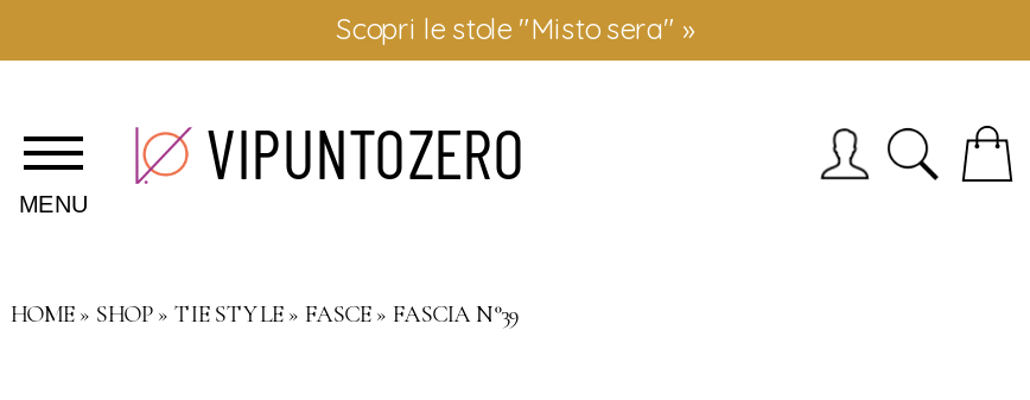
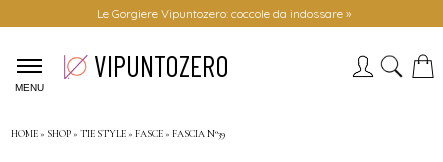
[336,11,694,46] Scopri le stole "Misto sera" » -> [97,6,351,21] Le Gorgiere Vipuntozero: coccole da indossare »

